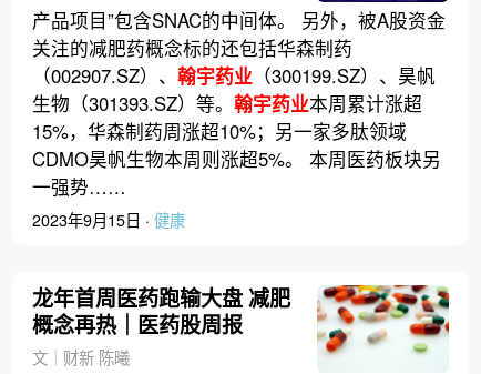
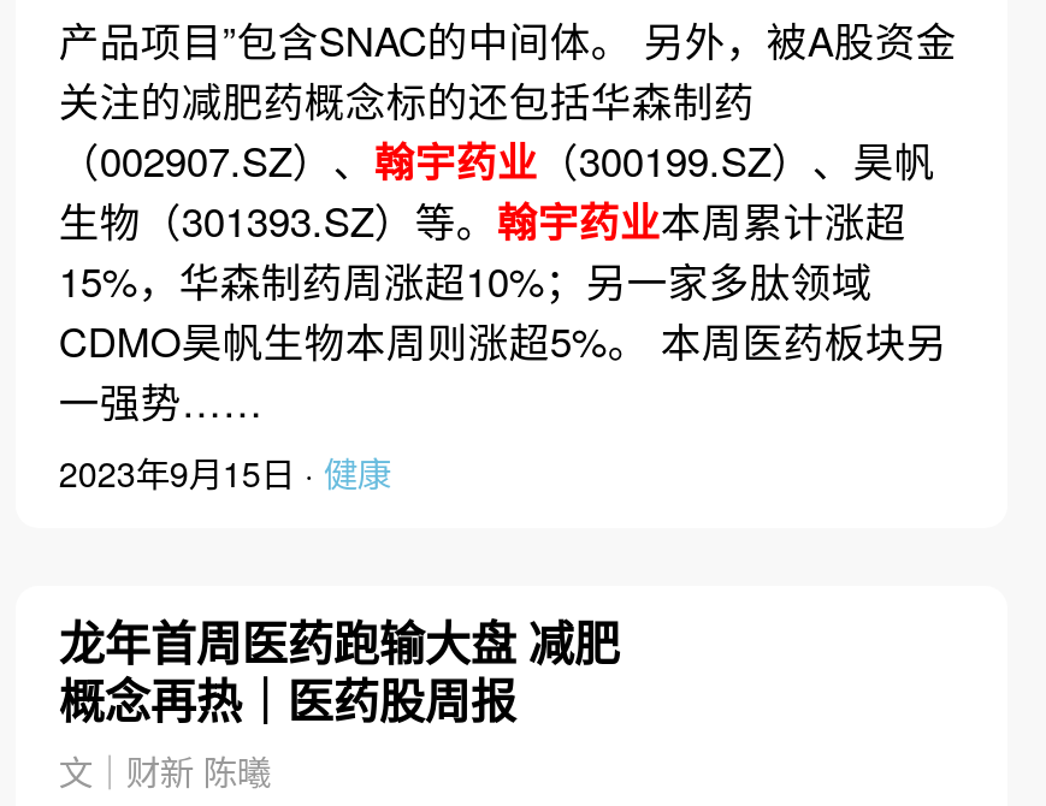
[316,284,450,357] [image] -> none

